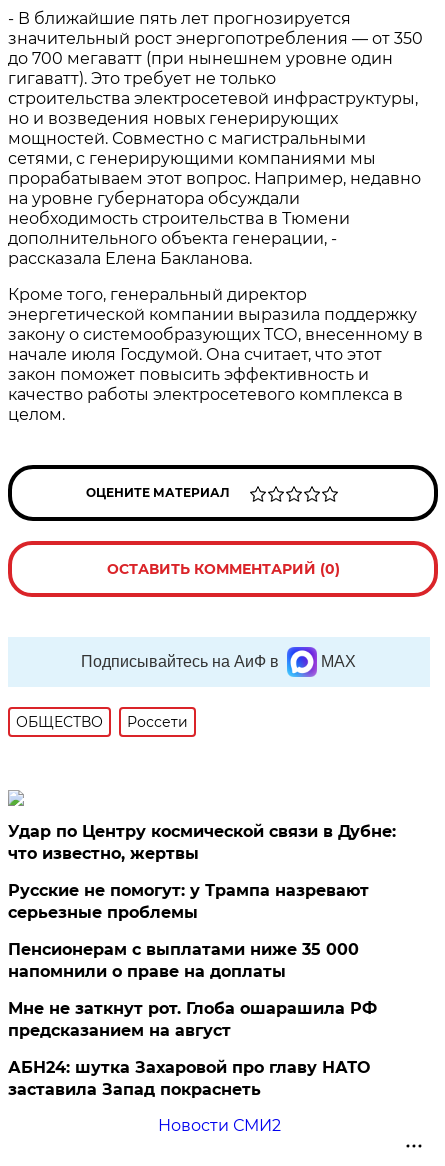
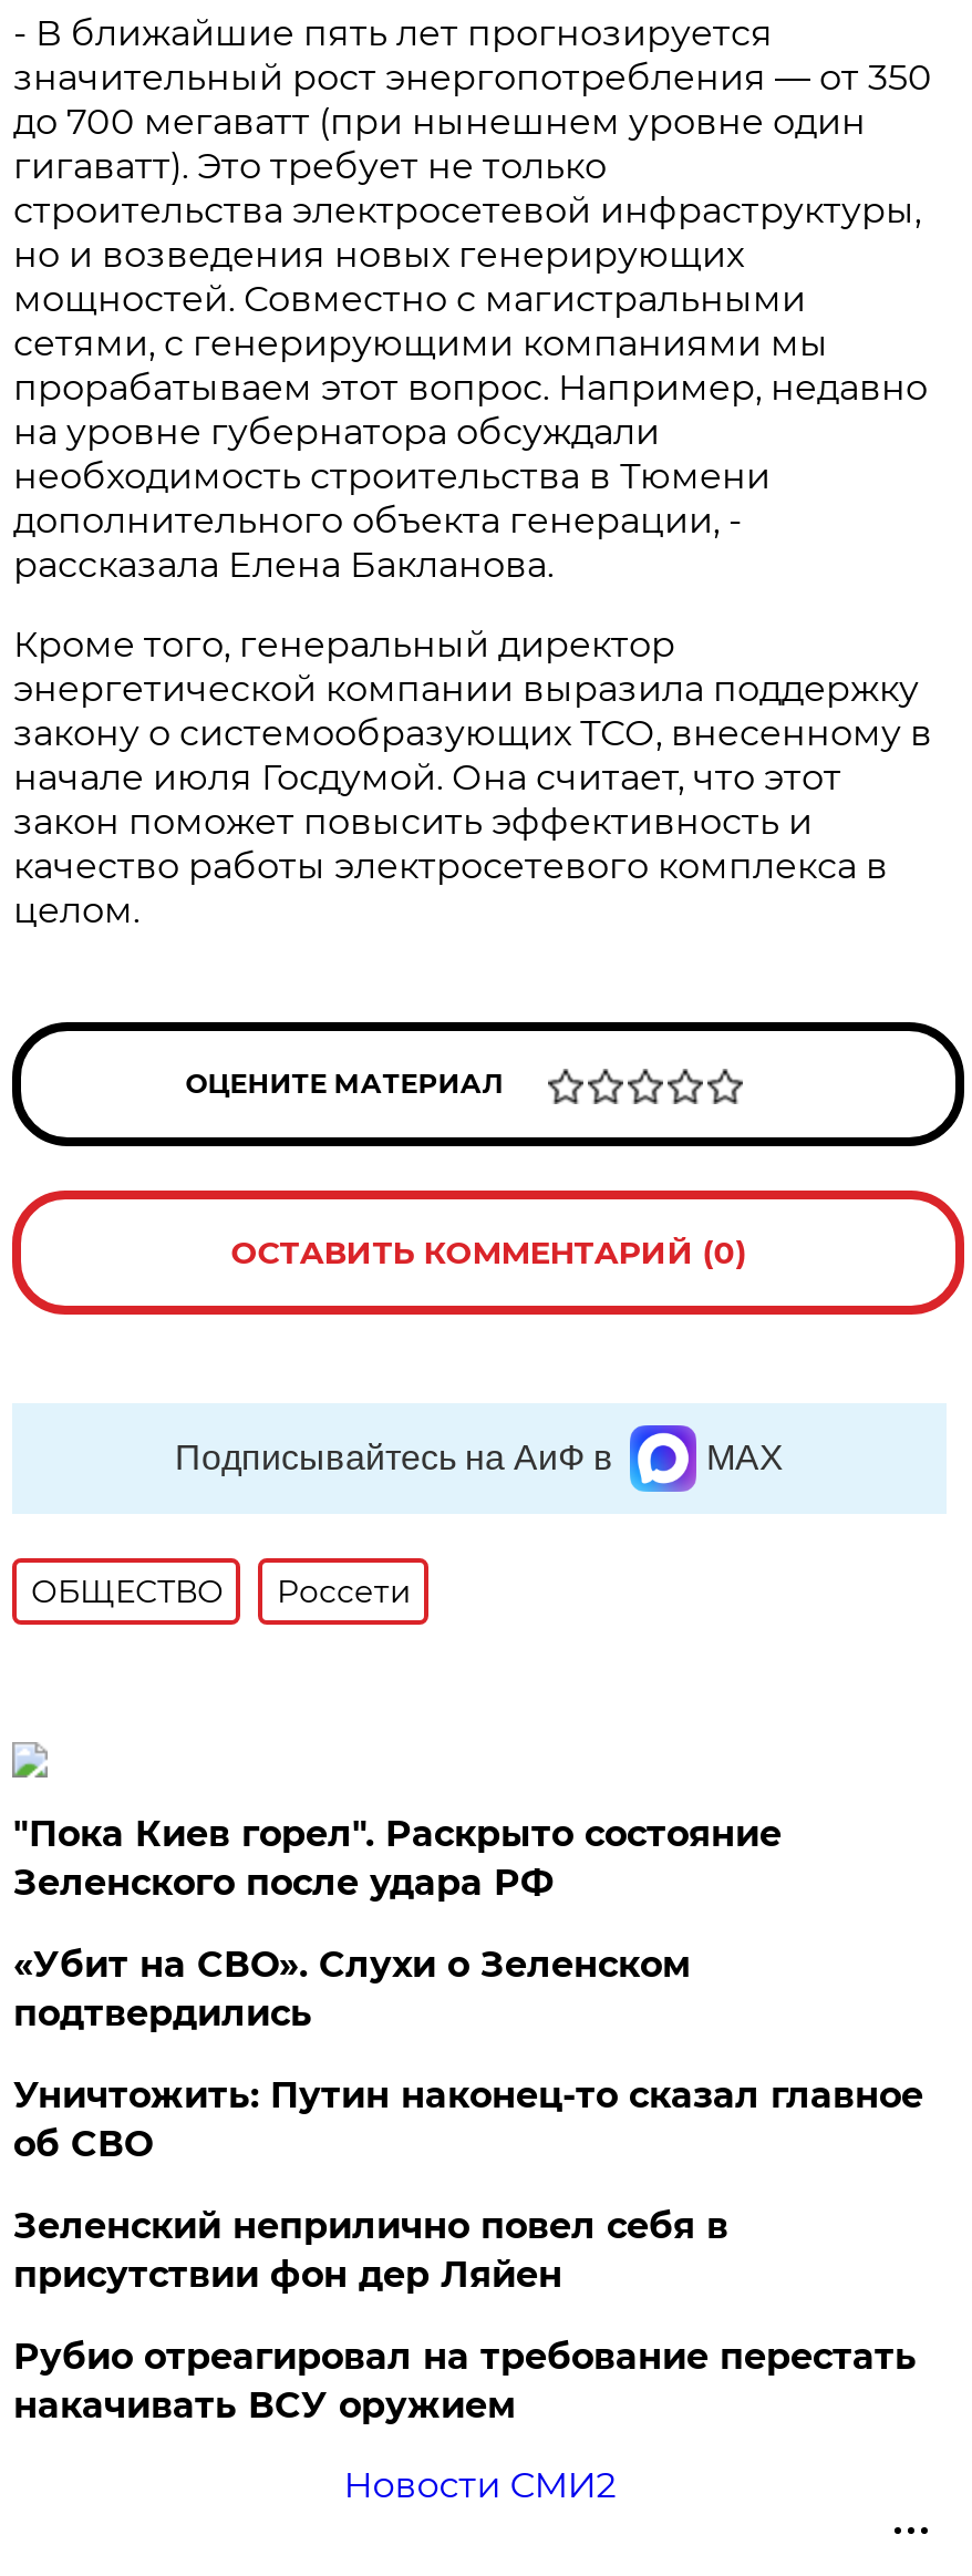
[8,822,396,863] Удар по Центру космической связи в Дубне: | что известно, жертвы -> [13,1813,781,1904] "Пока Киев горел". Раскрыто состояние | Зеленского после удара РФ
[8,881,369,922] Русские не помогут: у Трампа назревают | серьезные проблемы -> [13,1944,691,2034] «Убит на СВО». Слухи о Зеленском | подтвердились
[8,940,359,981] Пенсионерам с выплатами ниже 35 000 | напомнили о праве на доплаты -> [13,2074,923,2165] Уничтожить: Путин наконец-то сказал главное | об СВО
[8,999,377,1040] Мне не заткнут рот. Глоба ошарашила РФ | предсказанием на август -> [13,2205,728,2296] Зеленский неприлично повел cебя в | присутствии фон дер Ляйен
[8,1058,370,1099] АБН24: шутка Захаровой про главу НАТО | заставила Запад покраснеть -> [13,2336,916,2426] Рубио отреагировал на требование перестать | накачивать ВСУ оружием

